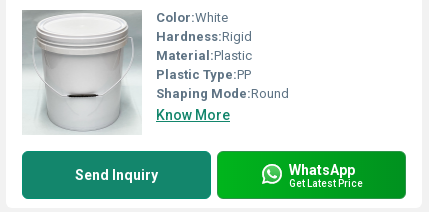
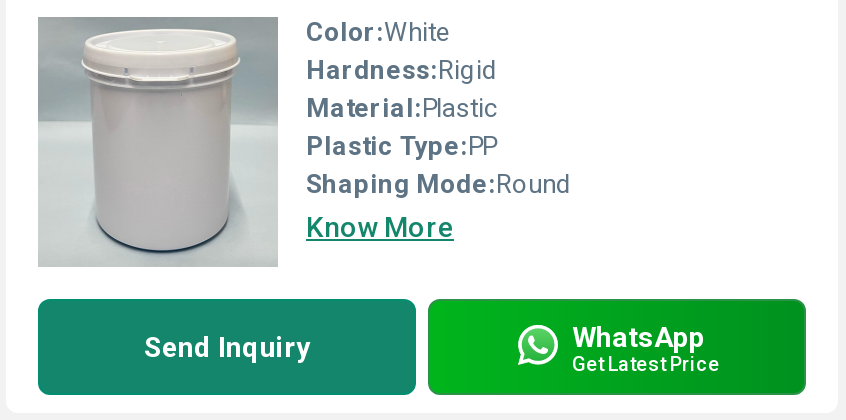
[36,12,140,133] [image] -> [40,19,276,265] [image]

